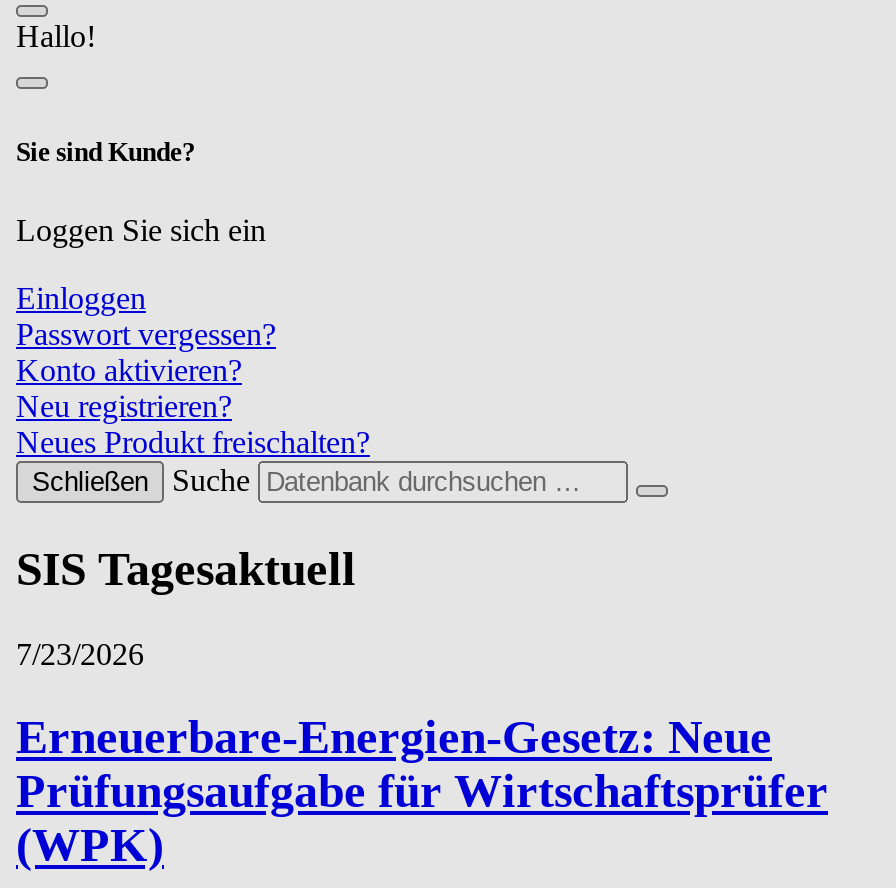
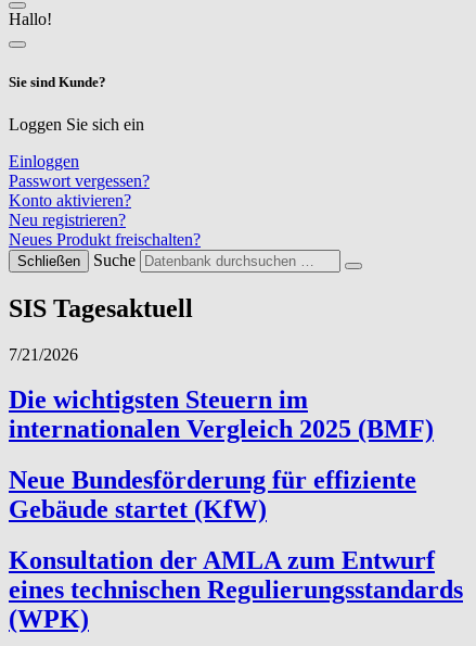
[16,636,828,818] 7/23/2026 | Erneuerbare-Energien-Gesetz: Neue | Prüfungsaufgabe für Wirtschaftsprüfer -> [9,345,463,604] 7/21/2026 | Die wichtigsten Steuern im | internationalen Vergleich 2025 (BMF) | Neue Bundesförderung für effiziente | Gebäude startet (KfW) | Konsultation der AMLA zum Entwurf | eines technischen Regulierungsstandards

